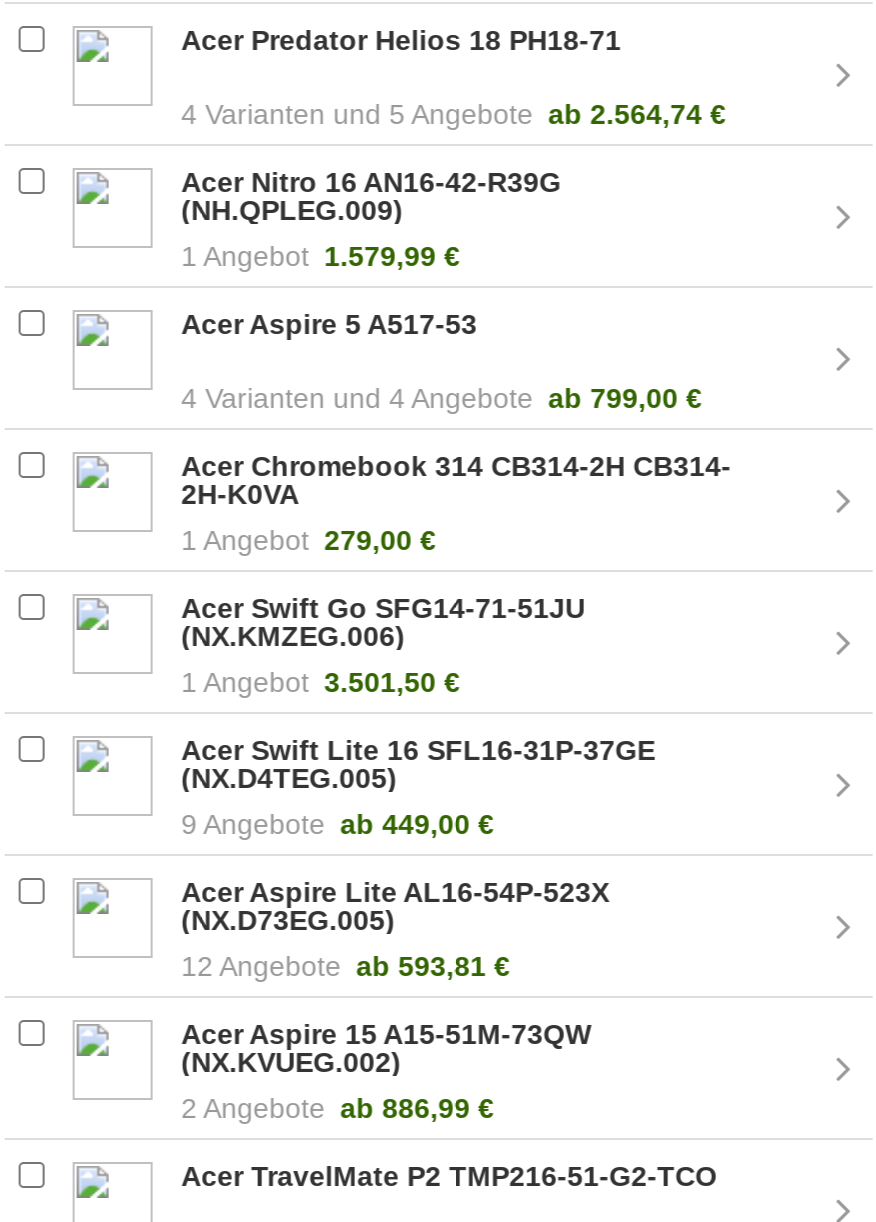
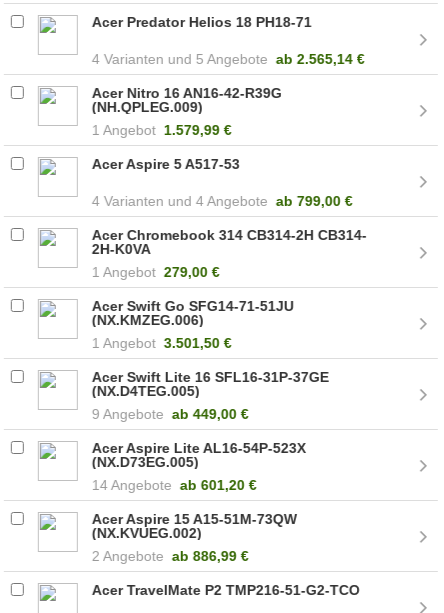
[389,97,726,129] 5 Angebote ab 2.564,74 € -> [196,51,364,67] 5 Angebote ab 2.565,14 €
[181,949,510,981] 12 Angebote ab 593,81 € -> [92,477,256,493] 14 Angebote ab 601,20 €

